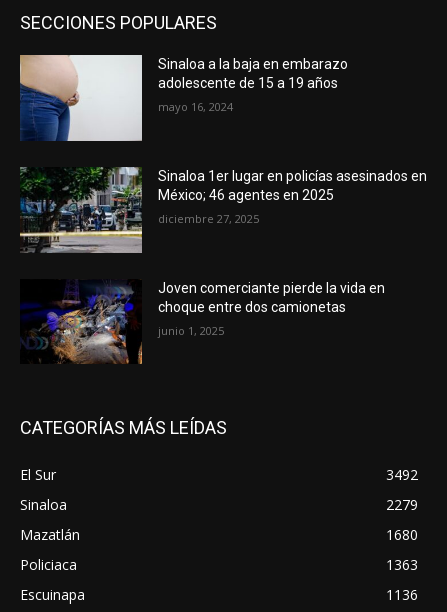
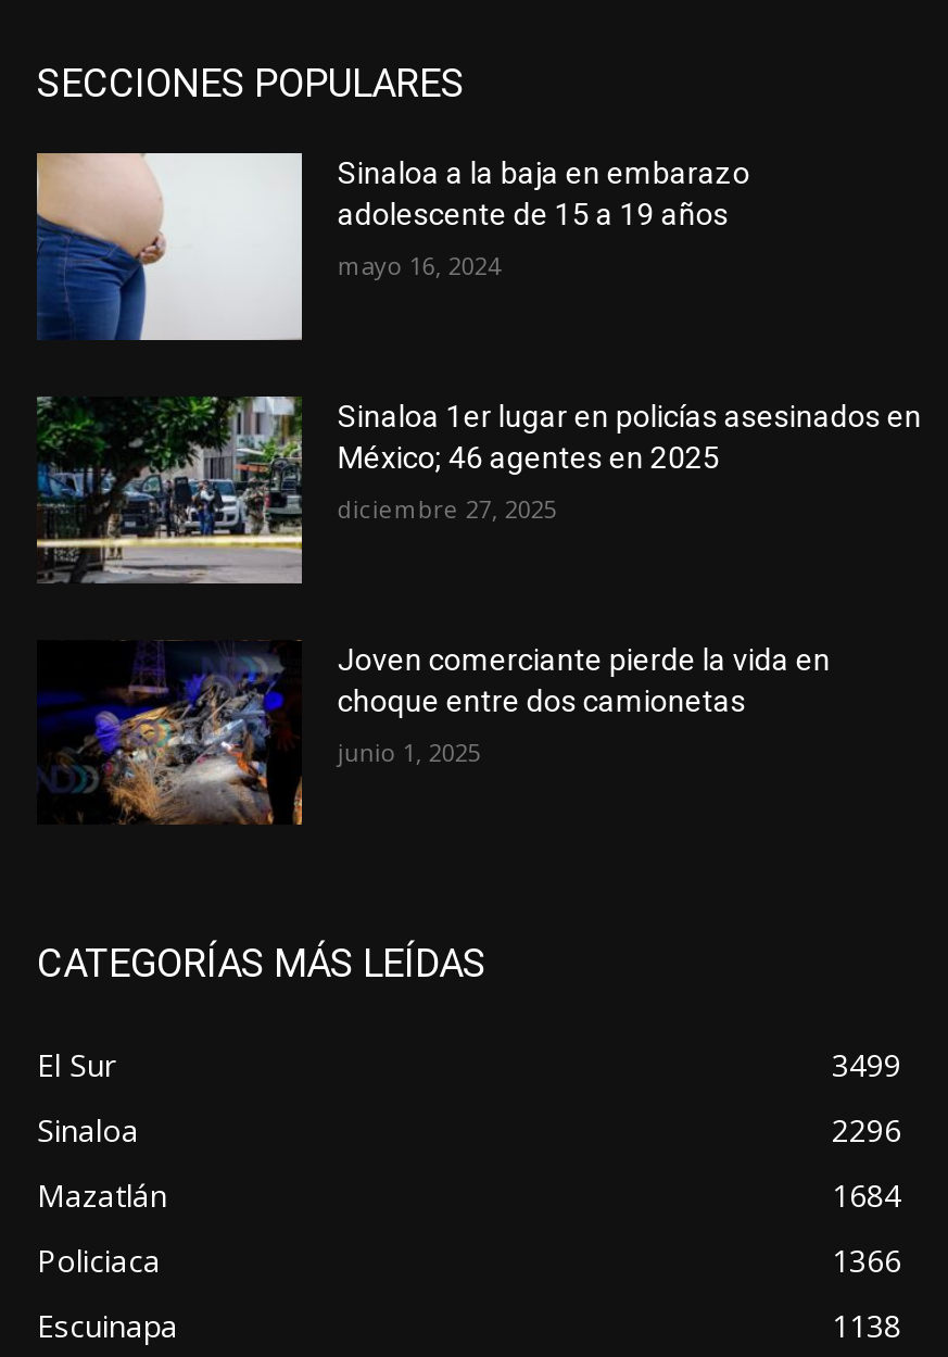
[386,465,418,484] 3492 -> [832,1045,901,1086] 3499
[386,495,418,514] 2279 -> [832,1110,901,1151] 2296
[386,525,418,544] 1680 -> [832,1175,901,1216] 1684
[386,555,418,574] 1363 -> [832,1240,901,1282] 1366
[386,585,418,604] 1136 -> [832,1306,901,1347] 1138

